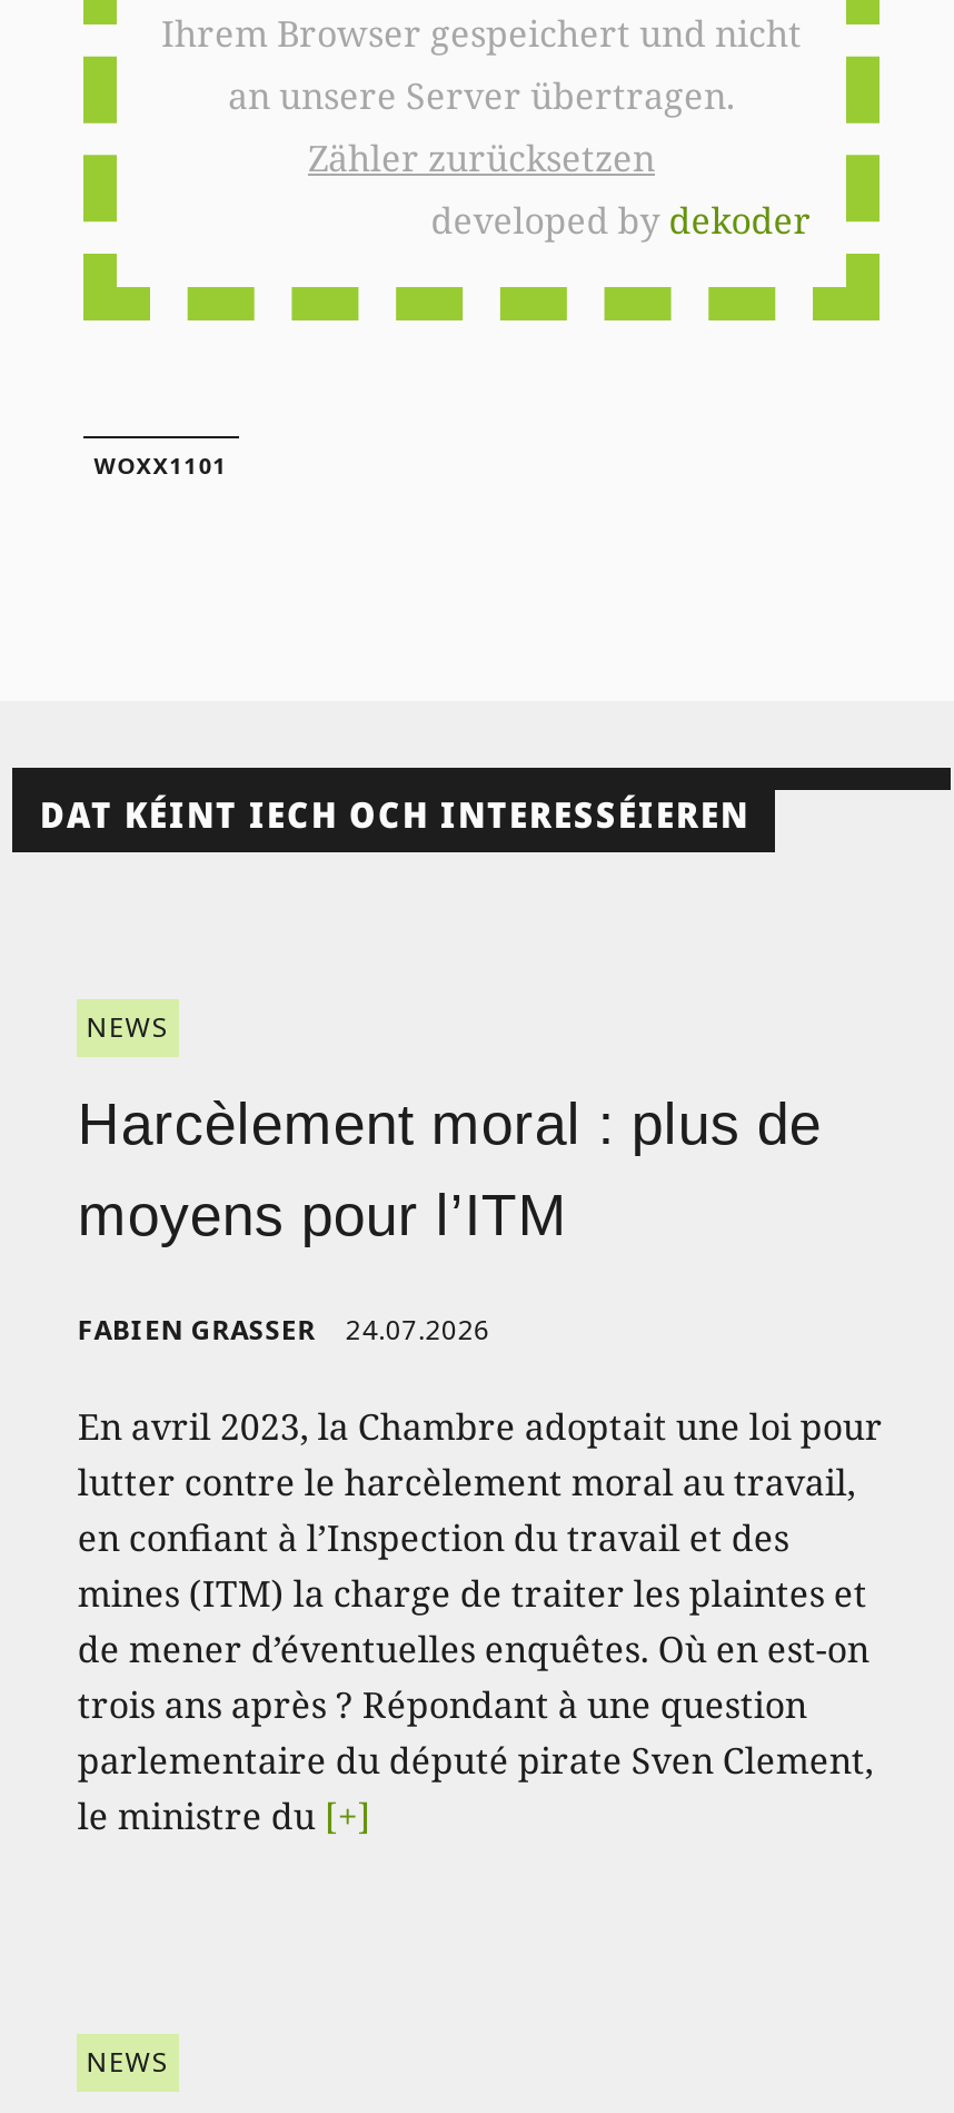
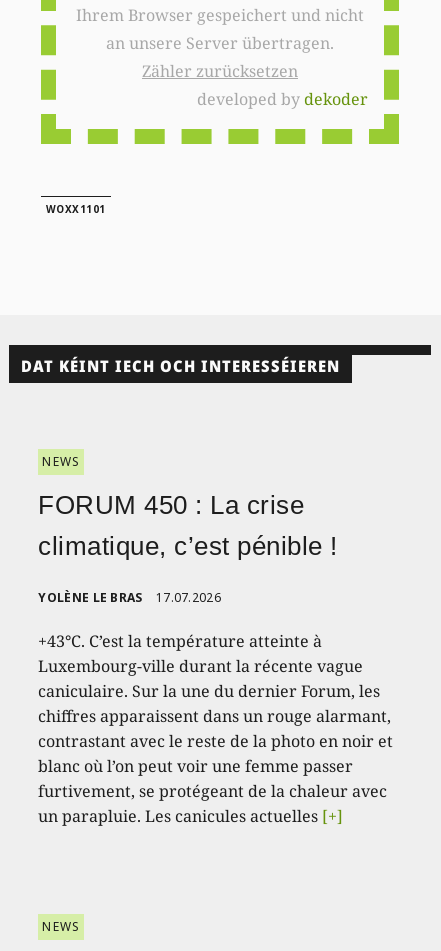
[78,1091,821,1249] Harcèlement moral : plus de | moyens pour l’ITM -> [38,490,338,561] FORUM 450 : La crise | climatique, c’est pénible !
[78,1312,490,1349] FABIEN GRASSER | 24.07.2026 -> [38,589,221,606] YOLÈNE LE BRAS | 17.07.2026
[78,1403,883,1841] En avril 2023, la Chambre adoptait une loi pour | lutter contre le harcèlement moral au travail, | en confiant à l’Inspection du travail et des | mines (ITM) la charge de traiter les plaintes et | de mener d’éventuelles enquêtes. Où en est-on | trois ans après ? Répondant à une question | parlementaire du député pirate Sven Clement, | le ministre du [+] -> [38,630,393,827] +43°C. C’est la température atteinte à | Luxembourg-ville durant la récente vague | caniculaire. Sur la une du dernier Forum, les | chiffres apparaissent dans un rouge alarmant, | contrastant avec le reste de la photo en noir et | blanc où l’on peut voir une femme passer | furtivement, se protégeant de la chaleur avec | un parapluie. Les canicules actuelles [+]

